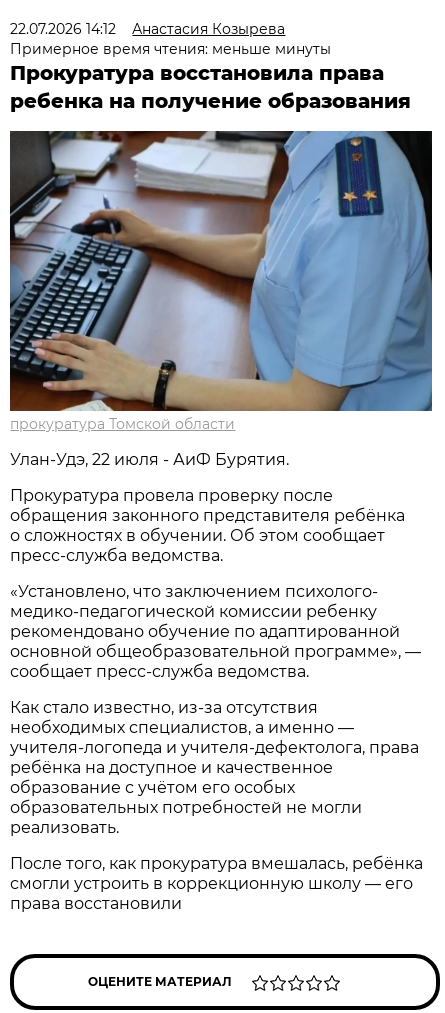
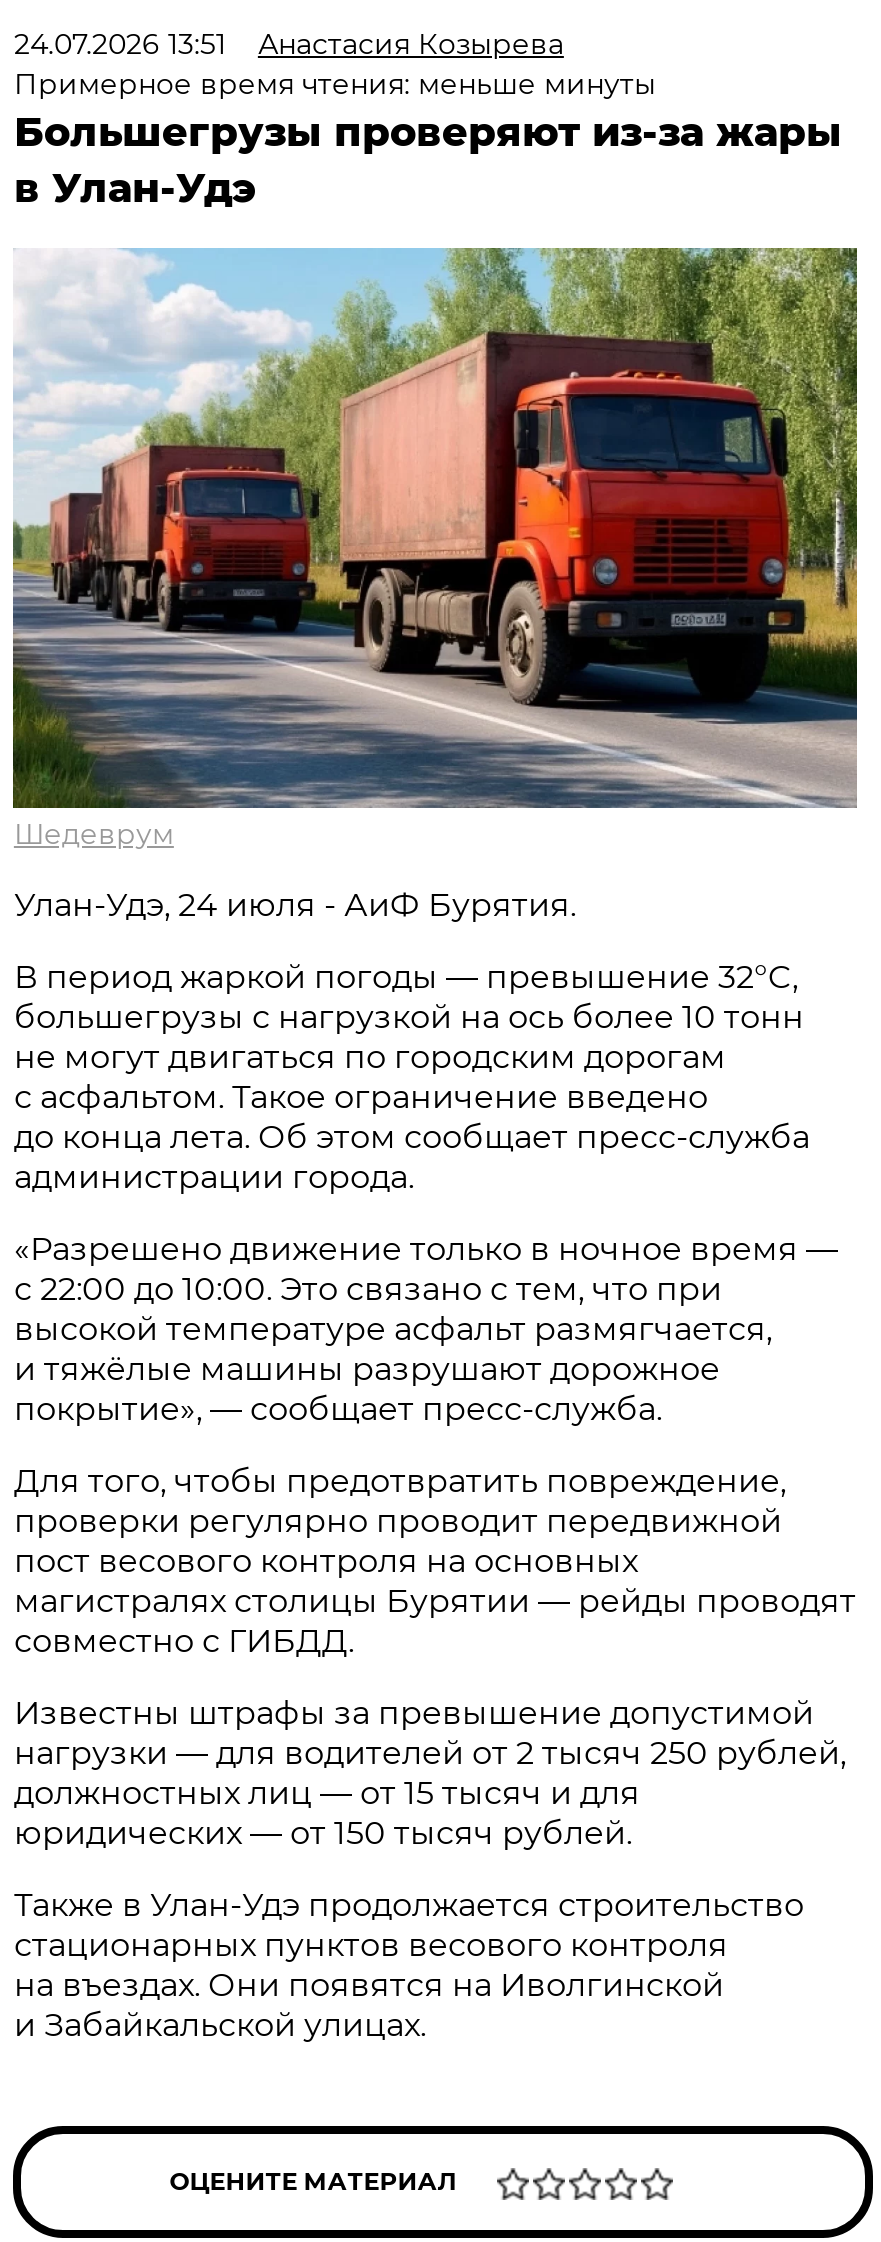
[10,20,285,38] 22.07.2026 14:12 Анастасия Козырева -> [14,26,564,62] 24.07.2026 13:51 Анастасия Козырева
[10,61,411,113] Прокуратура восстановила права | ребенка на получение образования -> [14,108,842,212] Большегрузы проверяют из-за жары | в Улан-Удэ
[9,130,433,913] [image] | прокуратура Томской области | Улан-Удэ, 22 июля - АиФ Бурятия. | Прокуратура провела проверку после | обращения законного представителя ребёнка | о сложностях в обучении. Об этом сообщает | пресс-служба ведомства. | «Установлено, что заключением психолого- | медико-педагогической комиссии ребенку | рекомендовано обучение по адаптированной | основной общеобразовательной программе», — | сообщает пресс-служба ведомства. | Как стало известно, из-за отсутствия | необходимых специалистов, а именно — | учителя-логопеда и учителя-дефектолога, права | ребёнка на доступное и качественное | образование с учётом его особых | образовательных потребностей не могли | реализовать. | После того, как прокуратура вмешалась, ребёнка | смогли устроить в коррекционную школу — его | права восстановили -> [13,246,859,2044] [image] | Шедеврум | Улан-Удэ, 24 июля - АиФ Бурятия. | В период жаркой погоды — превышение 32°C, | большегрузы с нагрузкой на ось более 10 тонн | не могут двигаться по городским дорогам | с асфальтом. Такое ограничение введено | до конца лета. Об этом сообщает пресс-служба | администрации города. | «Разрешено движение только в ночное время — | с 22:00 до 10:00. Это связано с тем, что при | высокой температуре асфальт размягчается, | и тяжёлые машины разрушают дорожное | покрытие», — сообщает пресс-служба. | Для того, чтобы предотвратить повреждение, | проверки регулярно проводит передвижной | пост весового контроля на основных | магистралях столицы Бурятии — рейды проводят | совместно с ГИБДД. | Известны штрафы за превышение допустимой | нагрузки — для водителей от 2 тысяч 250 рублей, | должностных лиц — от 15 тысяч и для | юридических — от 150 тысяч рублей. | Также в Улан-Удэ продолжается строительство | стационарных пунктов весового контроля | на въездах. Они появятся на Иволгинской | и Забайкальской улицах.

